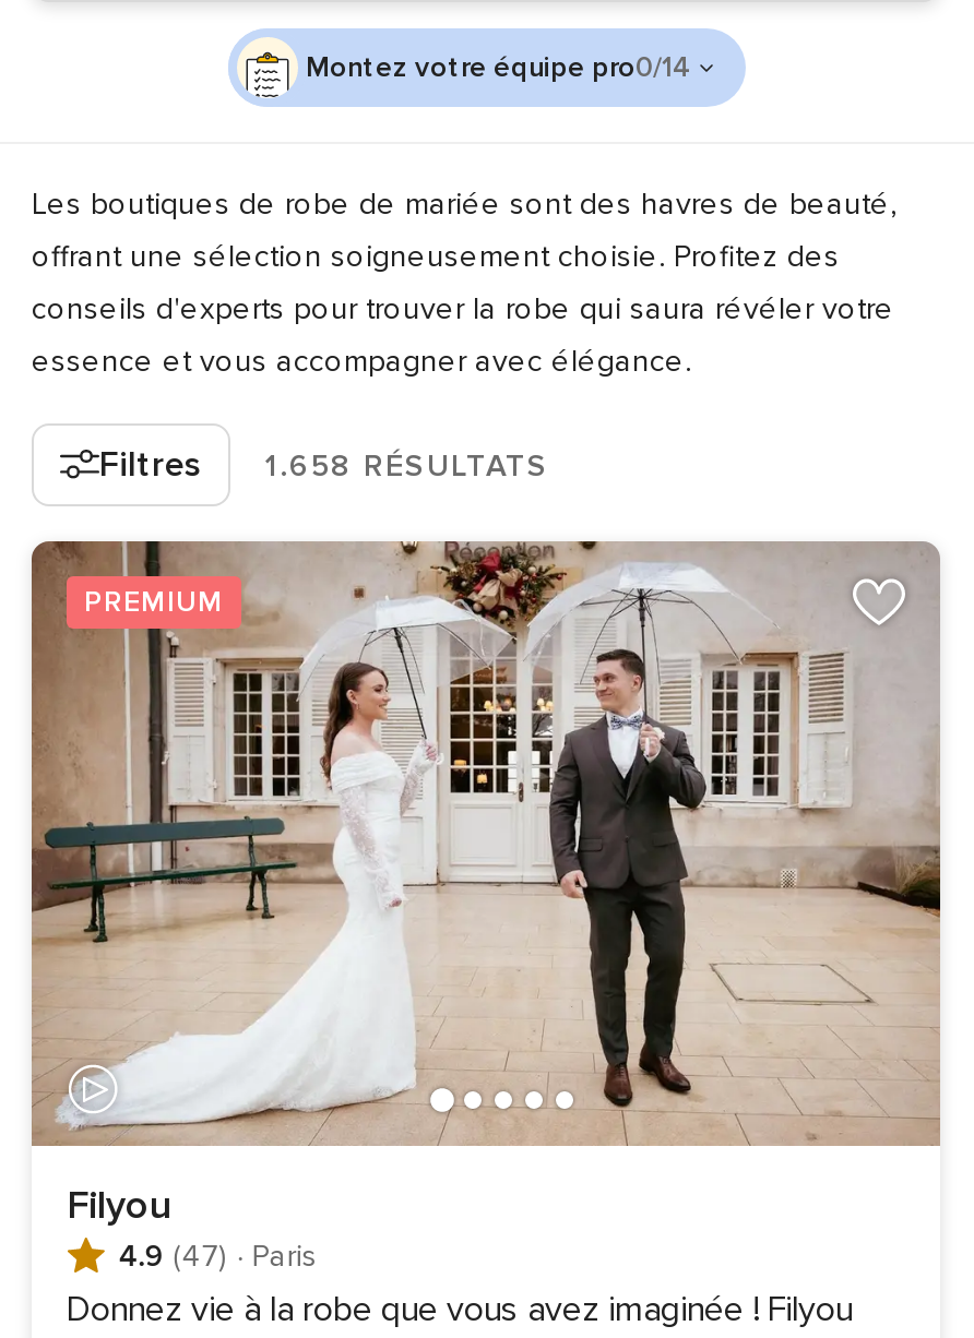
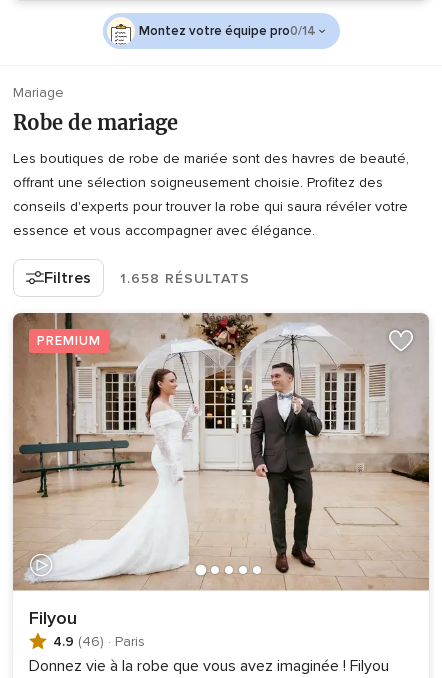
none -> [13,110,178,135] Robe de mariage
none -> [13,84,64,101] Mariage
[119,1238,318,1275] 4.9 (47) · Paris -> [53,632,145,649] 4.9 (46) · Paris

